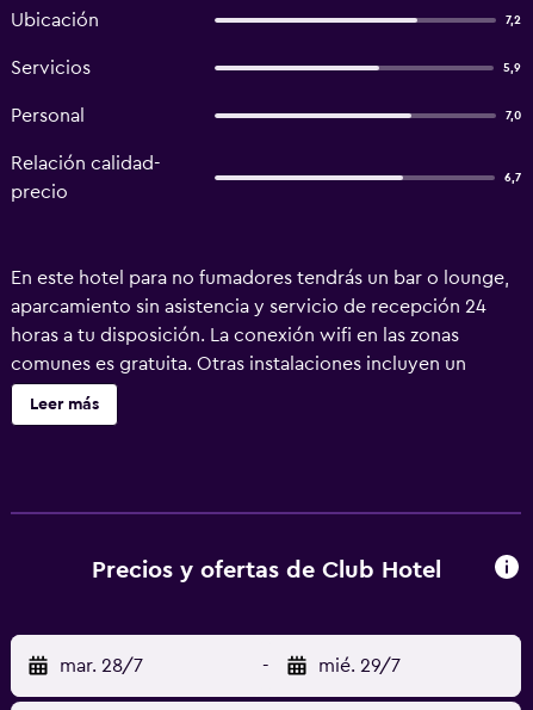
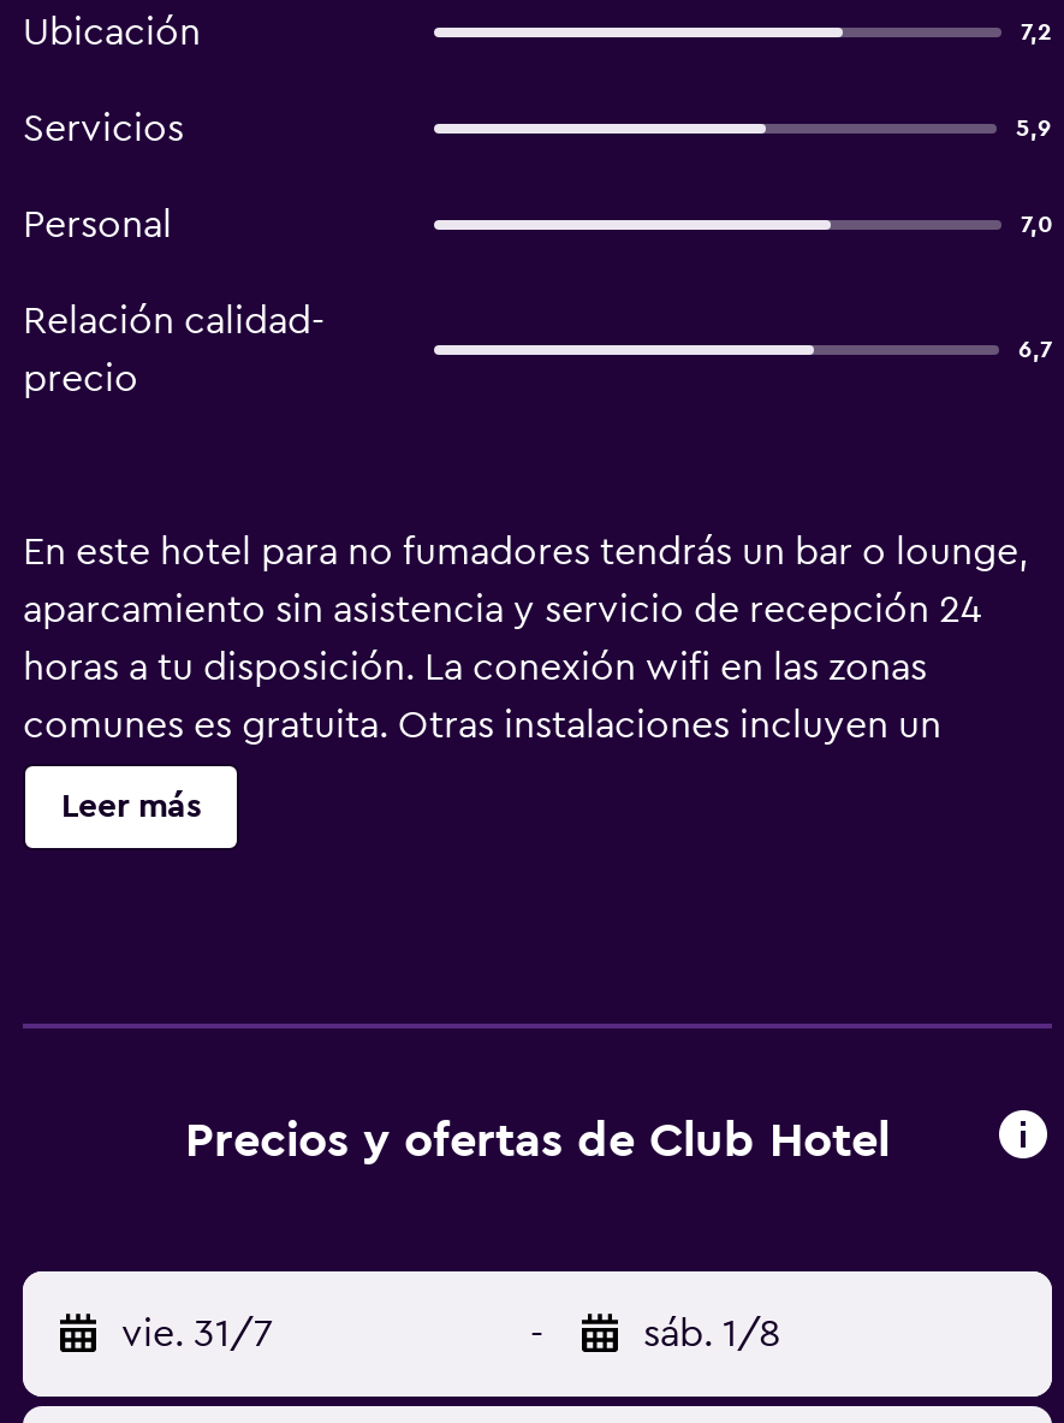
[60,656,143,675] mar. 28/7 -> [121,1315,273,1353] vie. 31/7
[318,656,401,675] mié. 29/7 -> [643,1315,780,1353] sáb. 1/8

